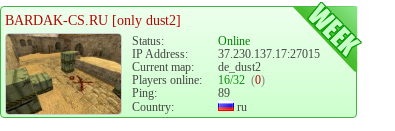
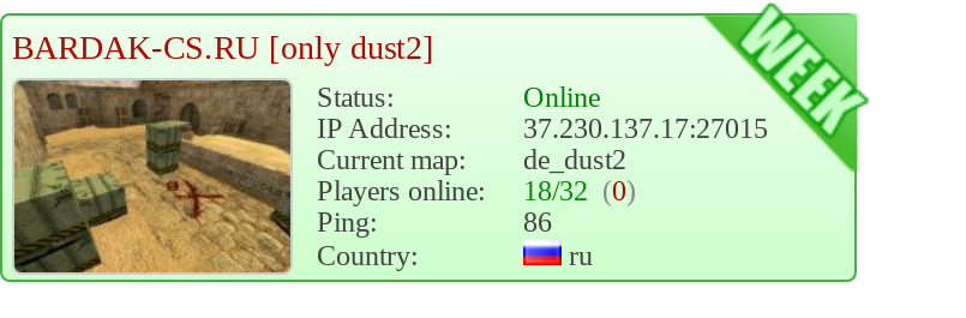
[132,73,265,87] Players online: 16/32 (0) -> [317,174,636,208] Players online: 18/32 (0)
[218,86,230,100] 89 -> [523,205,552,239] 86

